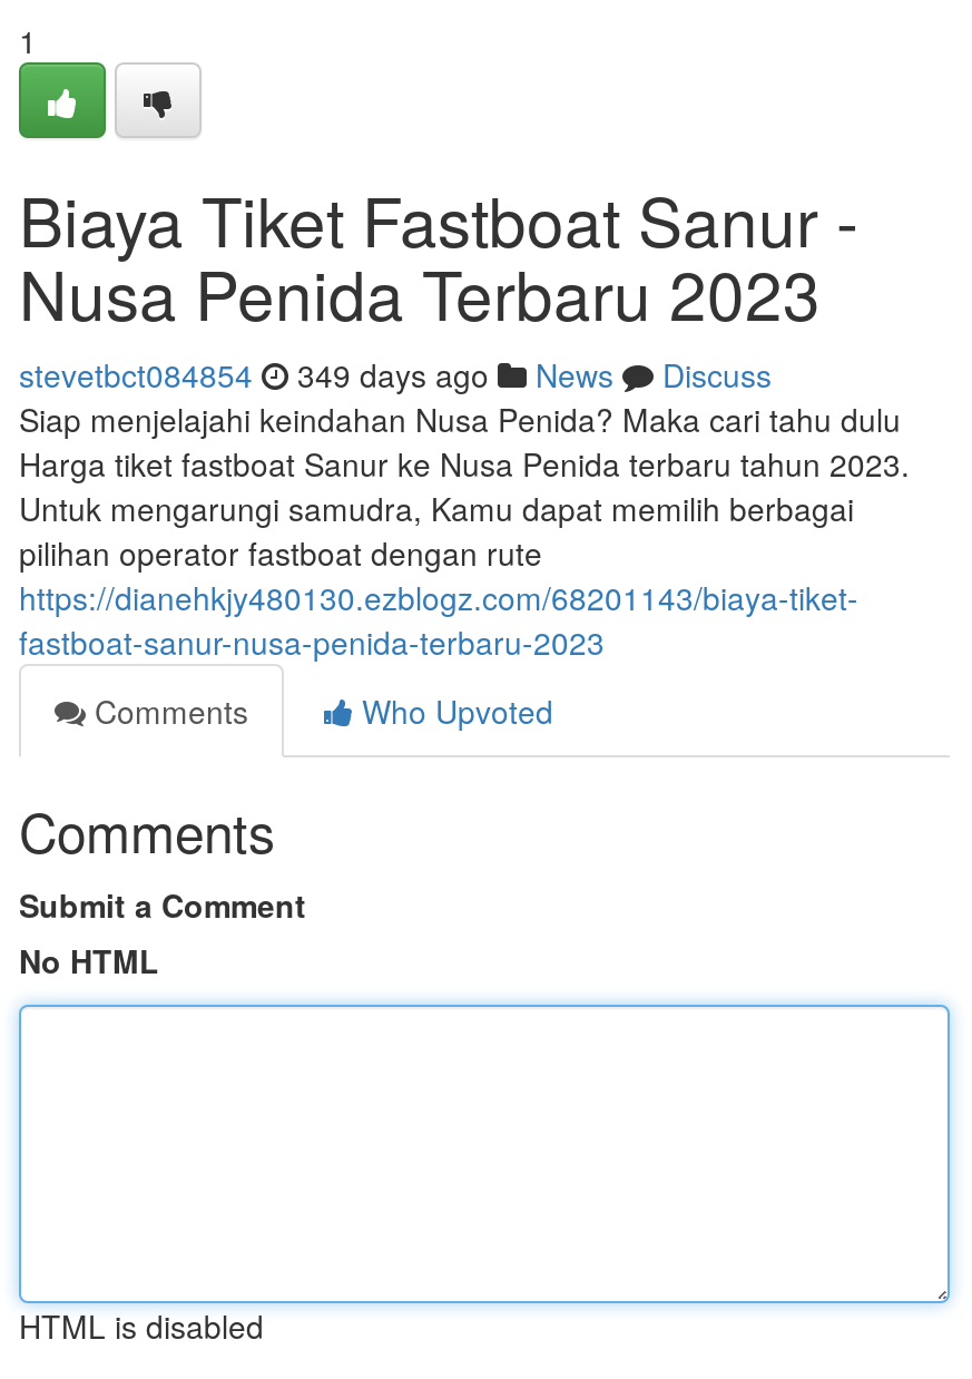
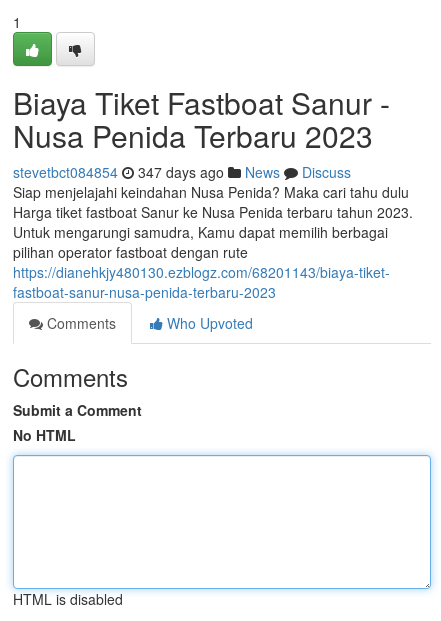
[19,352,772,397] stevetbct084854 349 days ago News Discuss -> [13,162,351,182] stevetbct084854 347 days ago News Discuss

